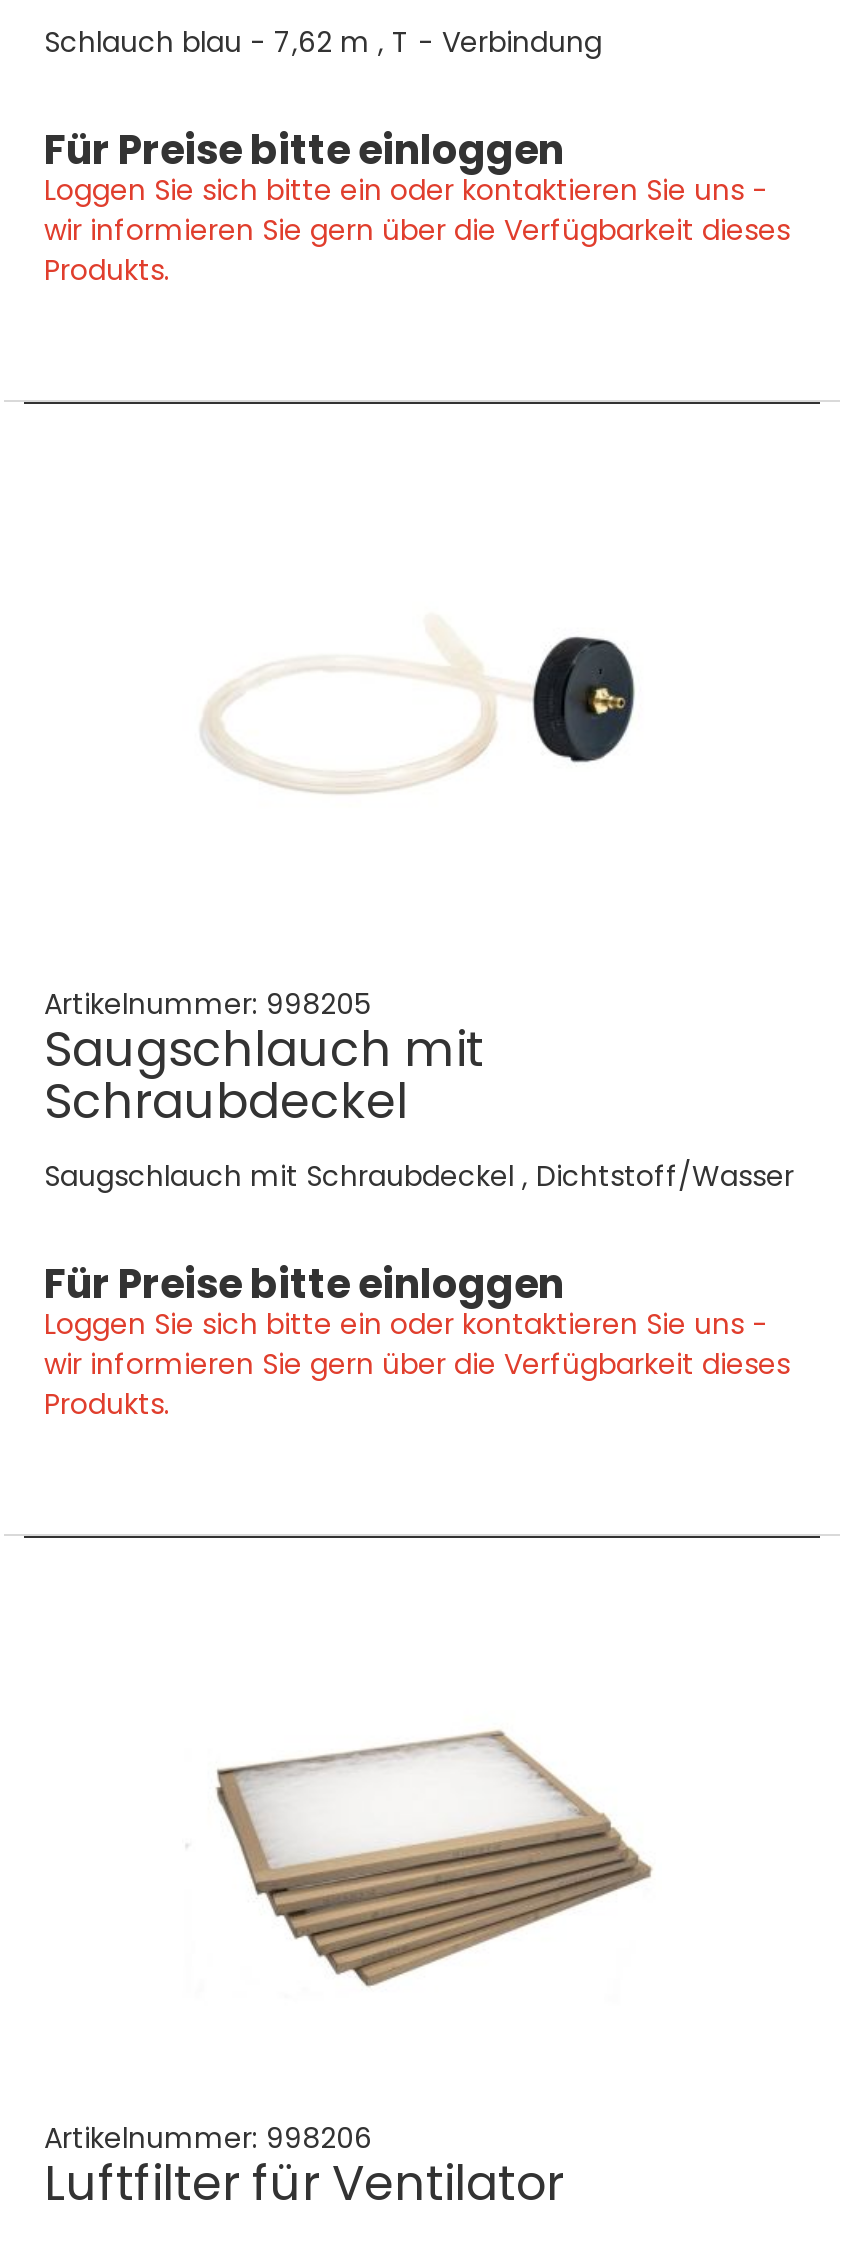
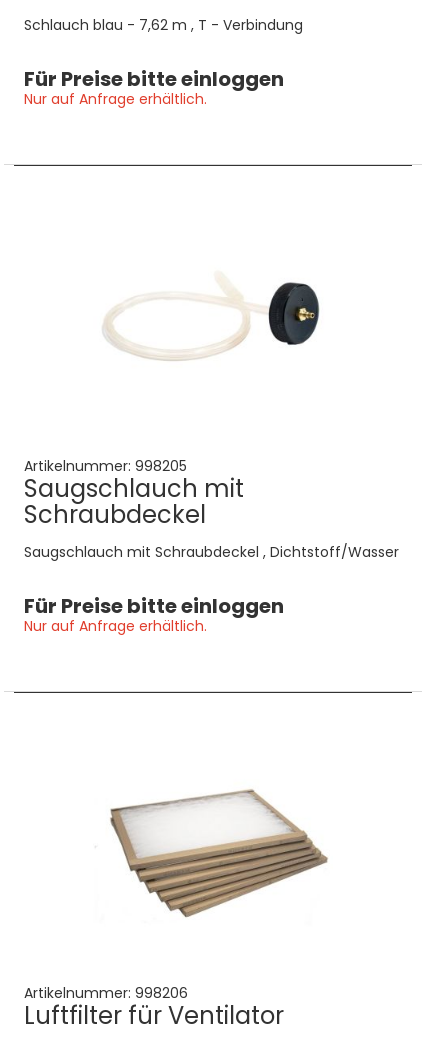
[44,170,790,290] Loggen Sie sich bitte ein oder kontaktieren Sie uns - | wir informieren Sie gern über die Verfügbarkeit dieses | Produkts. -> [24,89,207,109] Nur auf Anfrage erhältlich.
[44,1304,790,1424] Loggen Sie sich bitte ein oder kontaktieren Sie uns - | wir informieren Sie gern über die Verfügbarkeit dieses | Produkts. -> [24,616,207,636] Nur auf Anfrage erhältlich.

